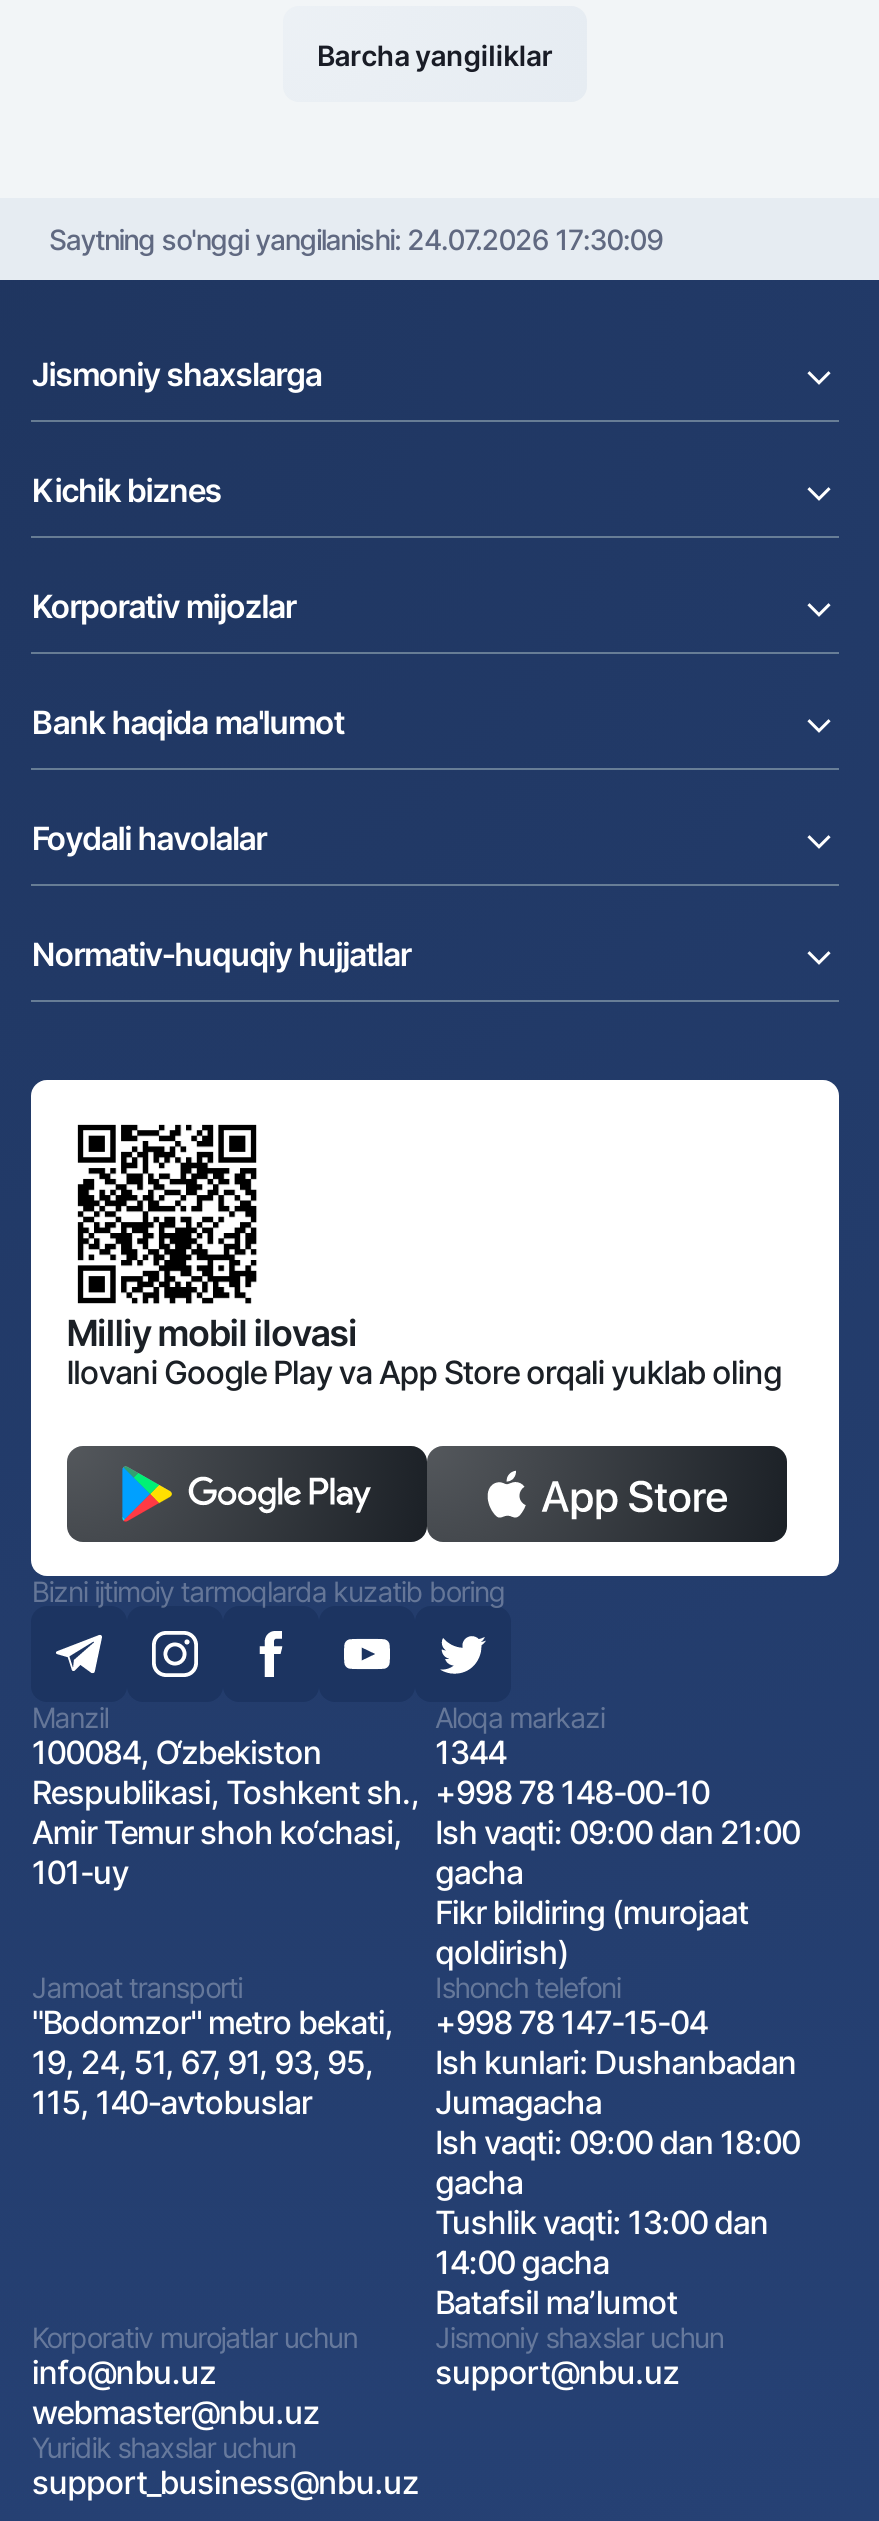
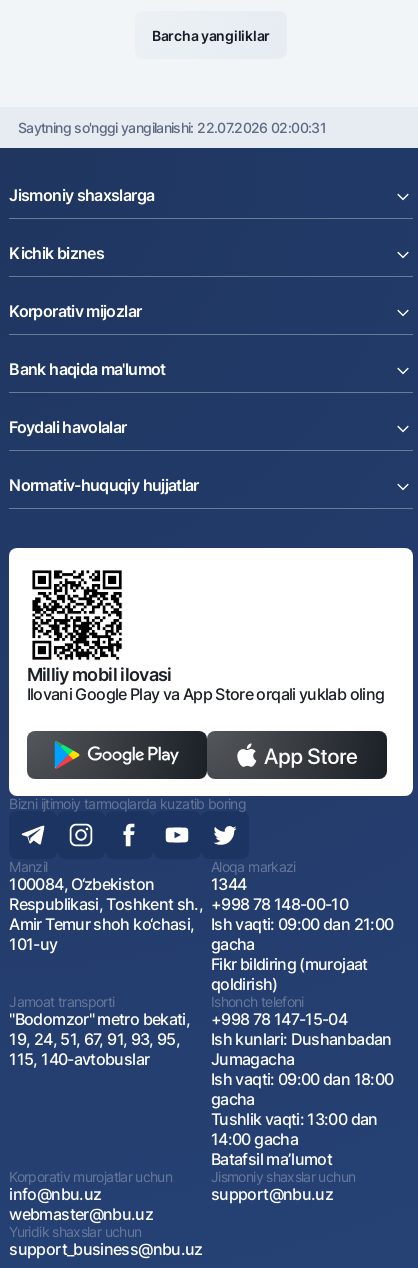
[49,222,663,256] Saytning so'nggi yangilanishi: 24.07.2026 17:30:09 -> [18,119,326,136] Saytning so'nggi yangilanishi: 22.07.2026 02:00:31

